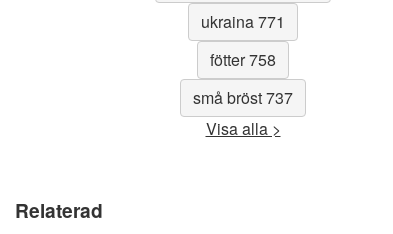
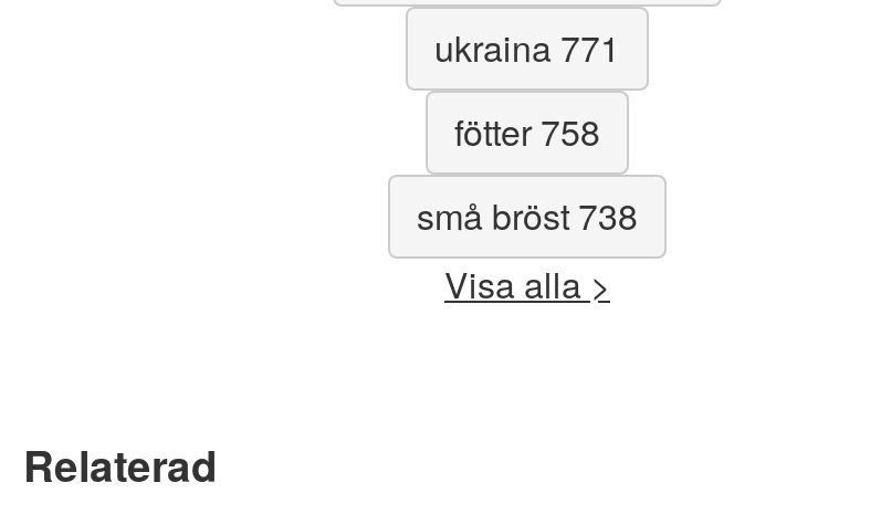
[193,86,293,109] små bröst 737 -> [417,190,638,241] små bröst 738

